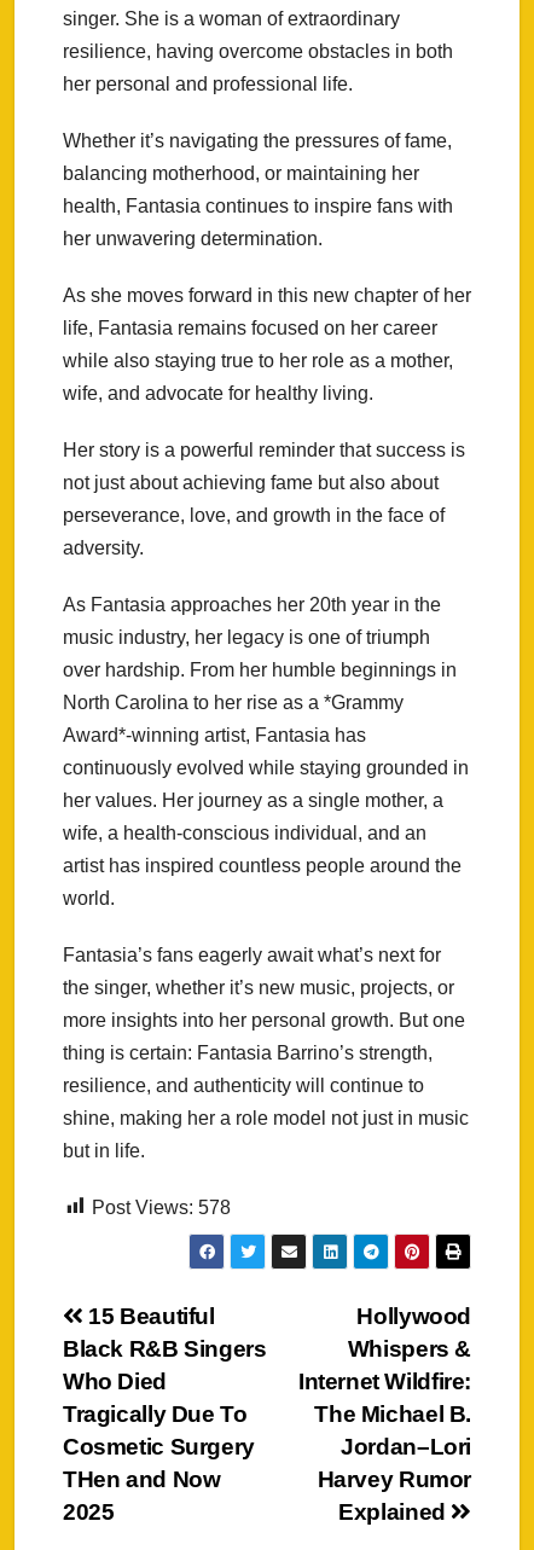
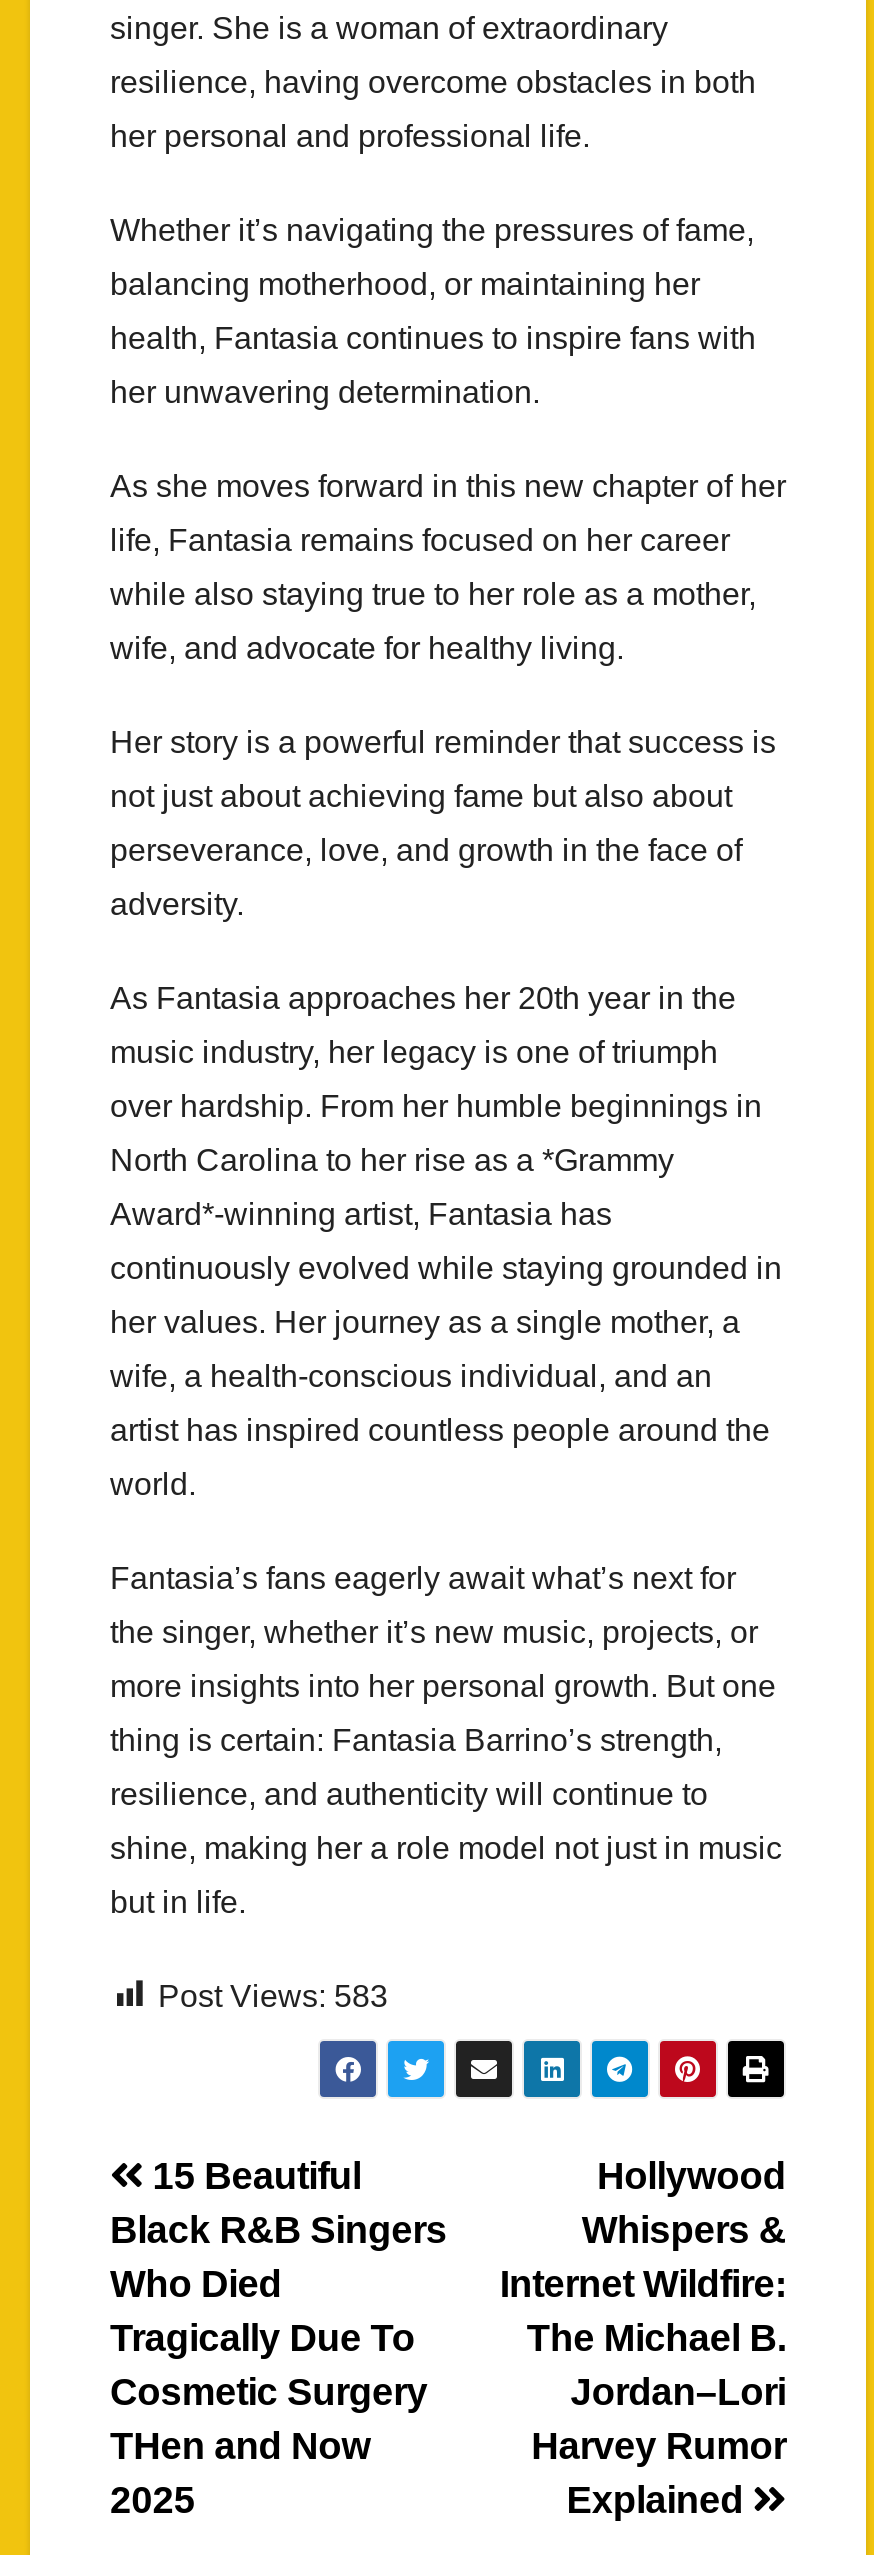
[92,1197,231,1217] Post Views: 578 -> [158,1978,388,2012] Post Views: 583

